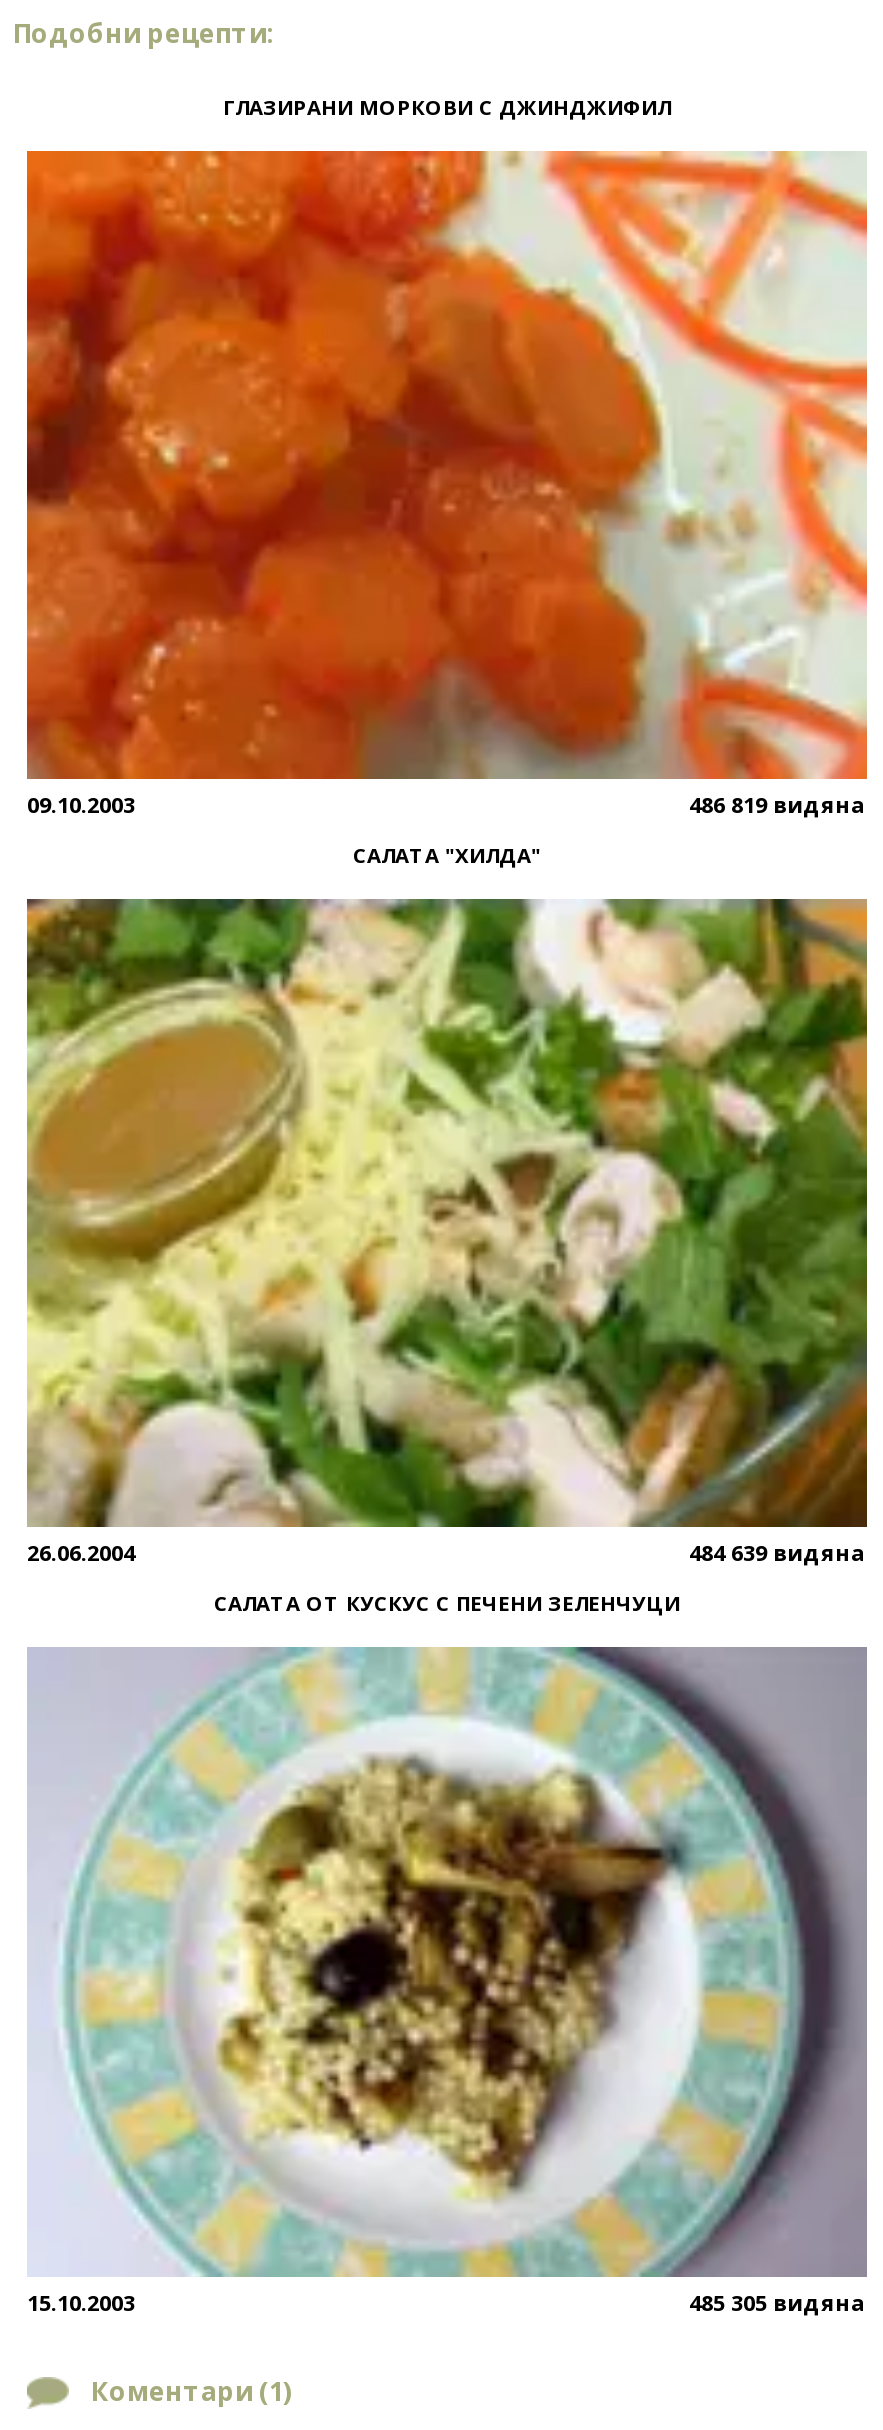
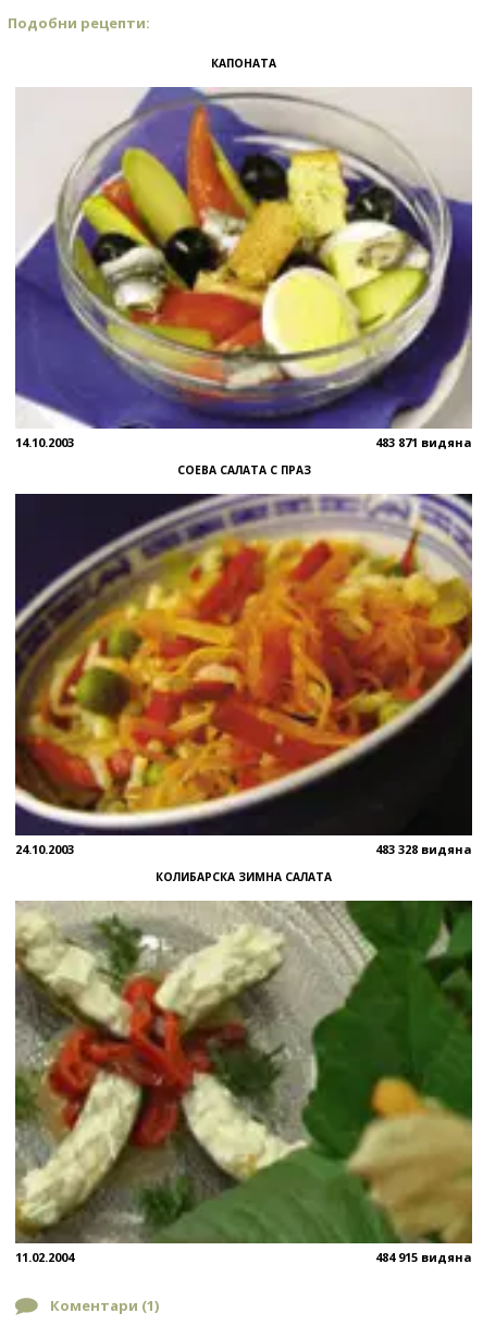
[223,92,671,120] ГЛАЗИРАНИ МОРКОВИ С ДЖИНДЖИФИЛ -> [211,55,276,70] КАПОНАТА
[25,149,869,819] [image] | 09.10.2003 | 486 819 видяна -> [14,86,473,450] [image] | 14.10.2003 | 483 871 видяна
[353,841,541,869] САЛАТА "ХИЛДА" -> [177,462,311,478] СОЕВА САЛАТА С ПРАЗ
[25,897,869,1568] [image] | 26.06.2004 | 484 639 видяна -> [14,493,473,858] [image] | 24.10.2003 | 483 328 видяна
[214,1590,680,1618] САЛАТА ОТ КУСКУС С ПЕЧЕНИ ЗЕЛЕНЧУЦИ -> [156,870,332,885] КОЛИБАРСКА ЗИМНА САЛАТА
[27,1647,867,2316] [image] | 15.10.2003 | 485 305 видяна -> [14,900,473,1265] [image] | 11.02.2004 | 484 915 видяна

